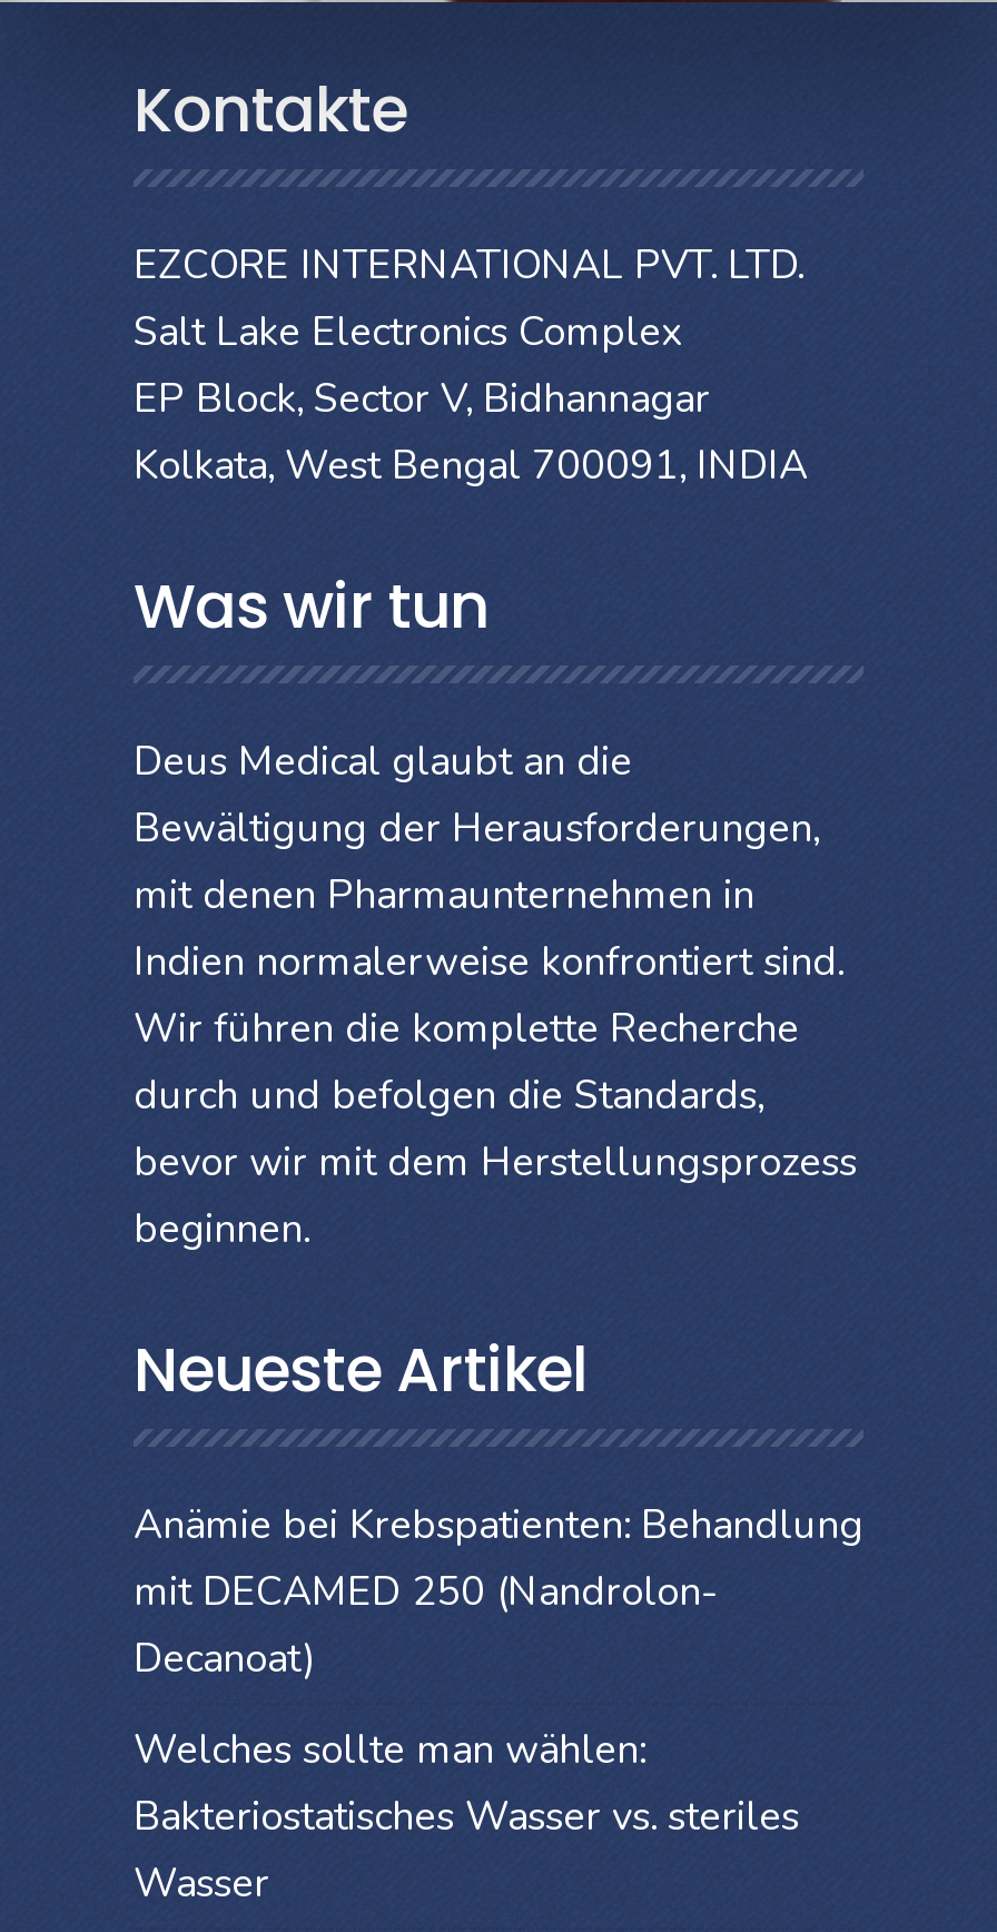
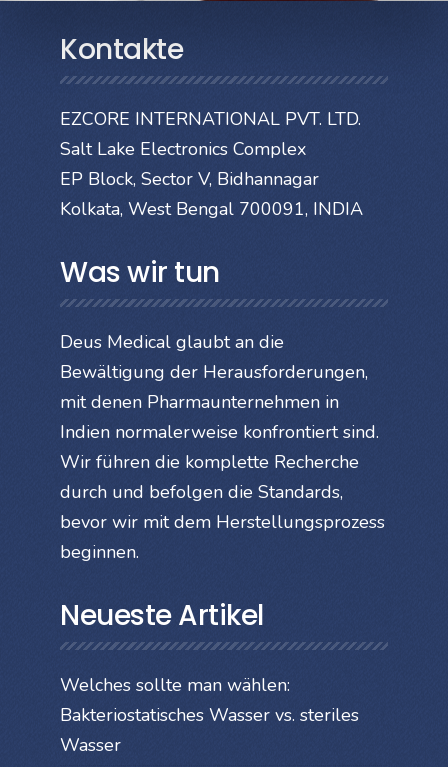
[134,1497,863,1684] Anämie bei Krebspatienten: Behandlung | mit DECAMED 250 (Nandrolon- | Decanoat) -> none

